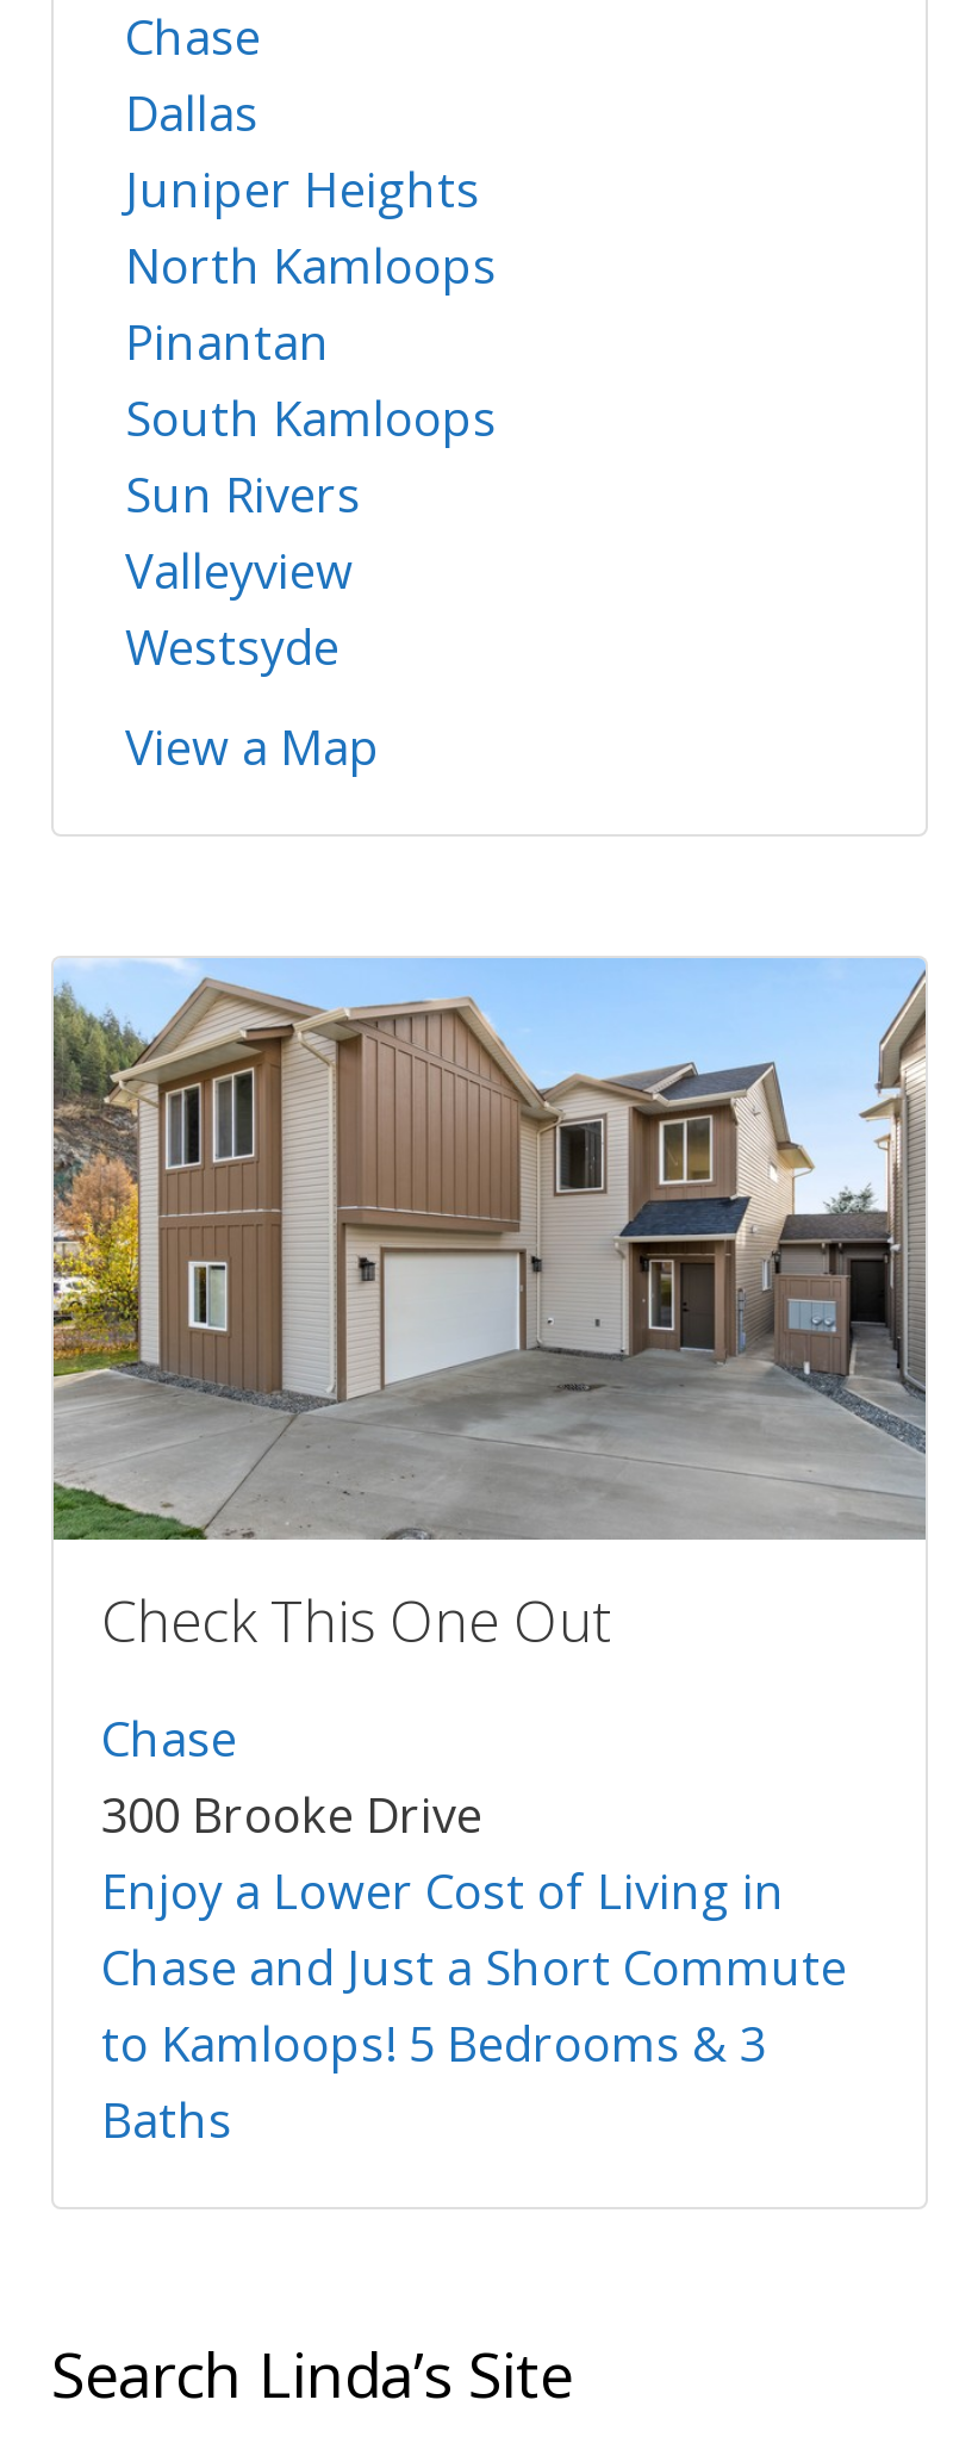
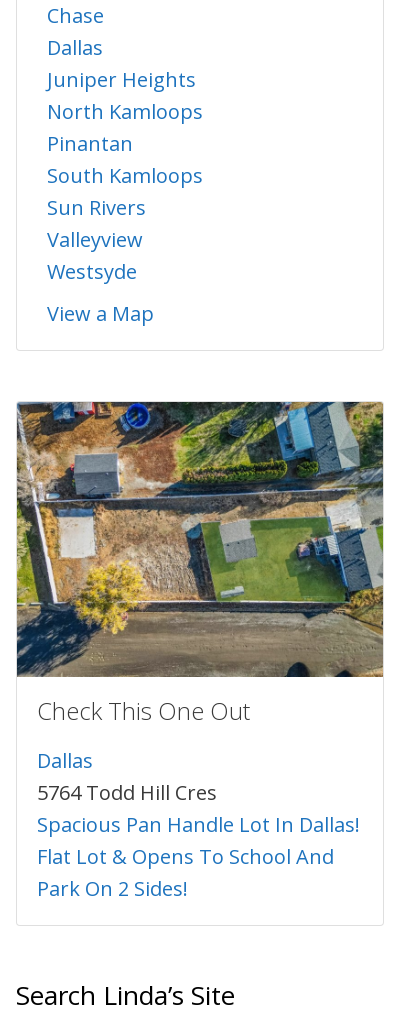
[54,956,928,1542] [image] -> [16,401,384,678] [image]
moved [101,1581,609,1660] -> [37,694,250,727]: Check This One Out
[101,1707,847,2153] Chase | 300 Brooke Drive | Enjoy a Lower Cost of Living in | Chase and Just a Short Commute | to Kamloops! 5 Bedrooms & 3 | Baths -> [37,747,360,902] Dallas | 5764 Todd Hill Cres | Spacious Pan Handle Lot In Dallas! | Flat Lot & Opens To School And | Park On 2 Sides!

